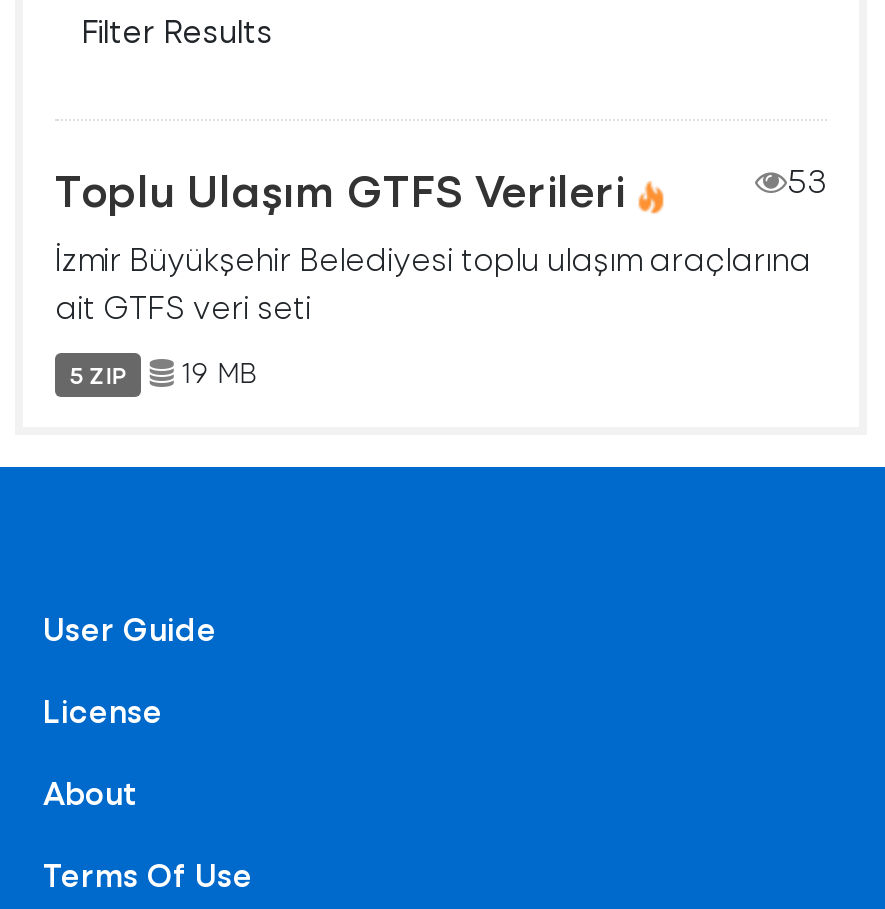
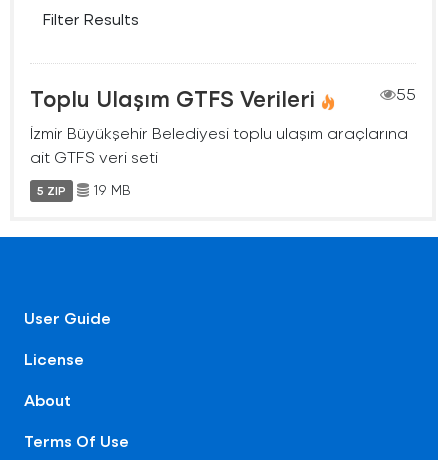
[787,160,827,202] 53 -> [396,83,416,104] 55

